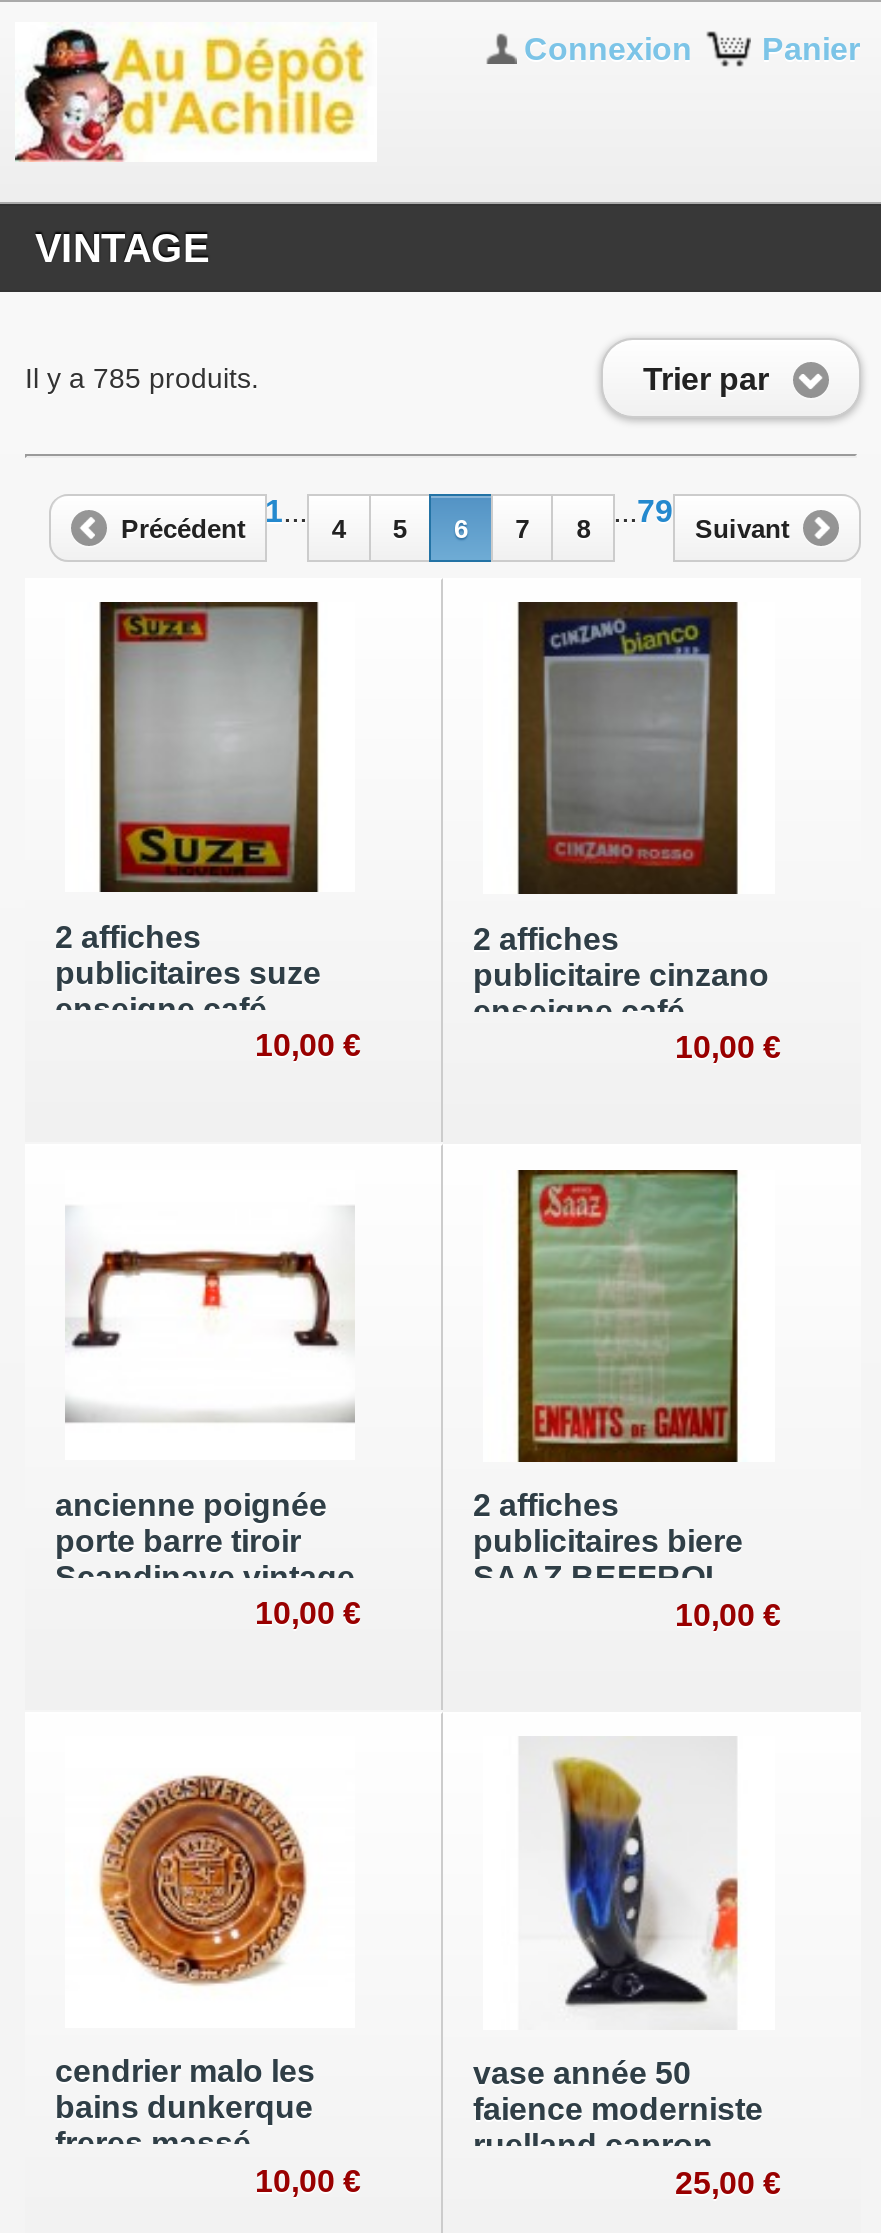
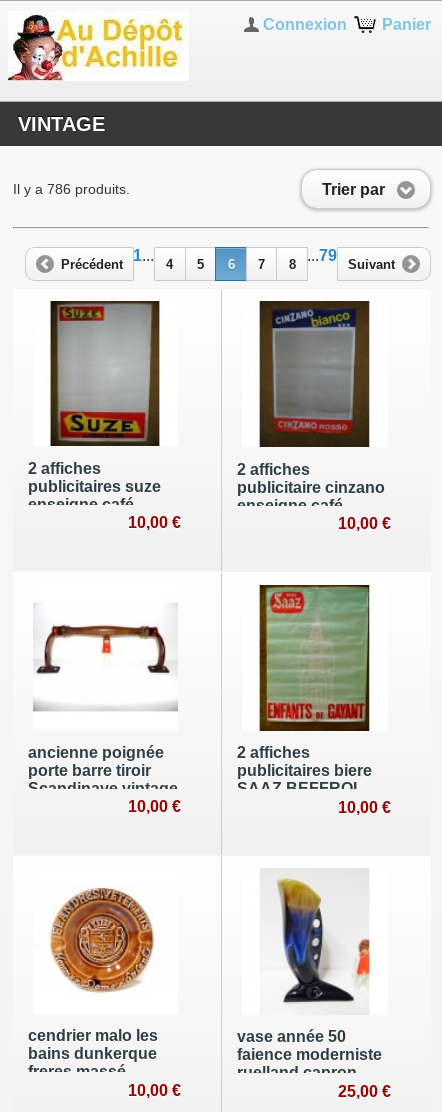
[25,362,259,394] Il y a 785 produits. -> [13,181,130,197] Il y a 786 produits.

